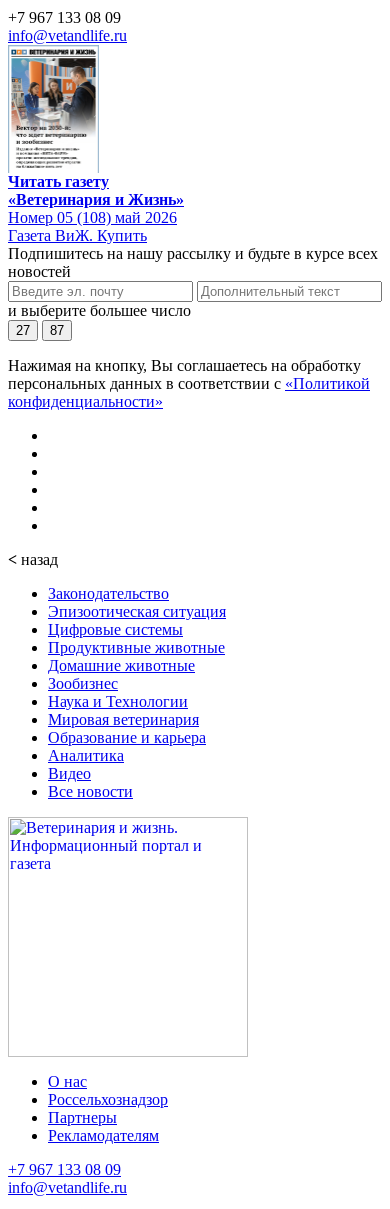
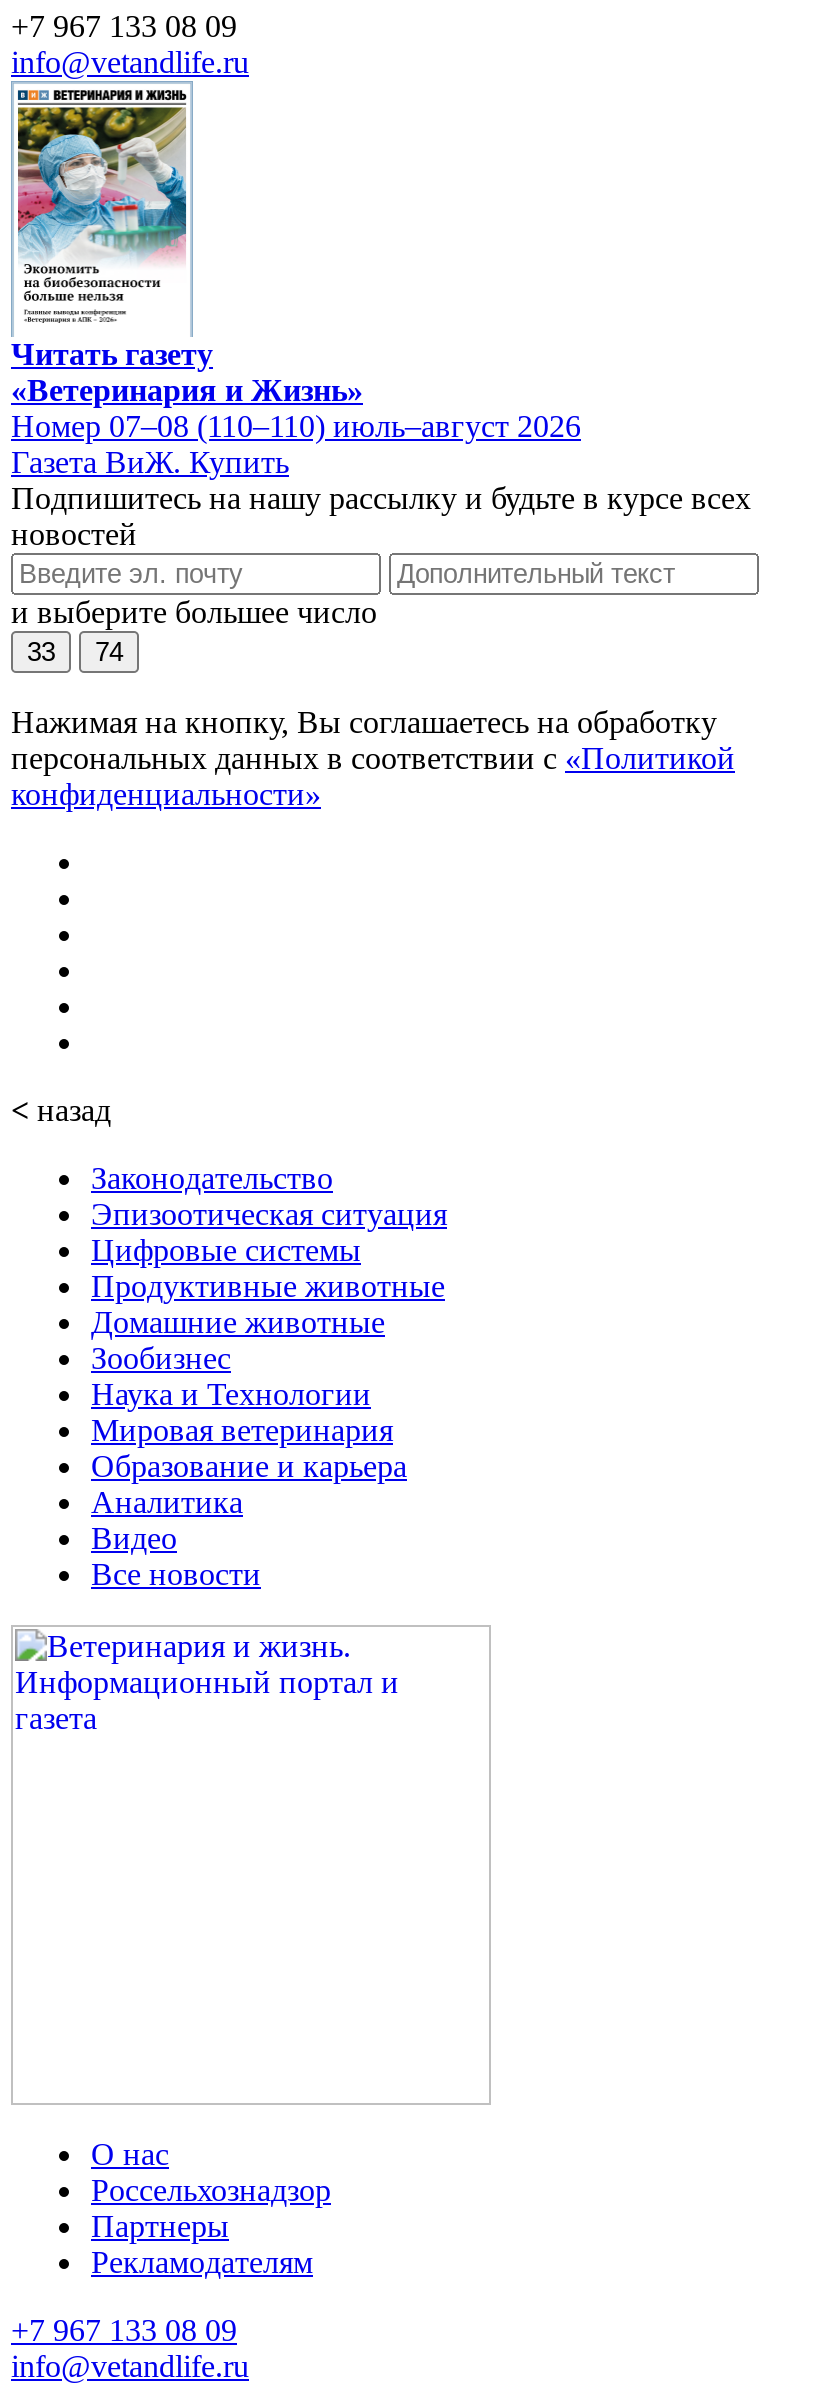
[11,57,97,169] [image] -> [15,105,189,327] [image]
[8,209,177,226] Номер 05 (108) май 2026 -> [11,408,581,442] Номер 07–08 (110–110) июль–август 2026
[16,323,30,338] 27 -> [27,636,55,666] 33
[50,323,64,338] 87 -> [95,636,123,666] 74

